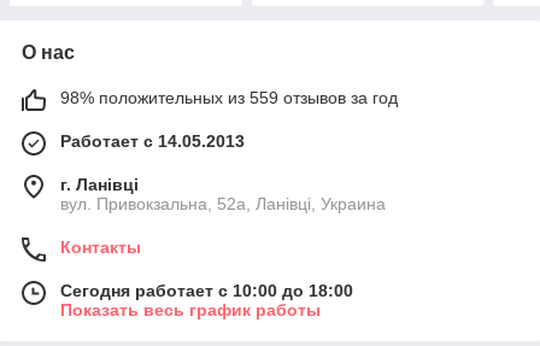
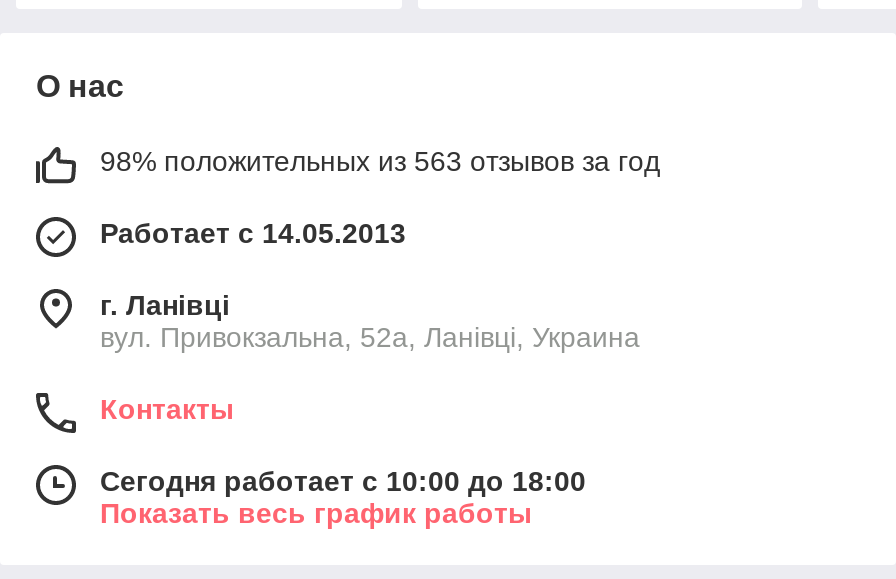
[60,88,398,107] 98% положительных из 559 отзывов за год -> [100,145,660,177] 98% положительных из 563 отзывов за год

